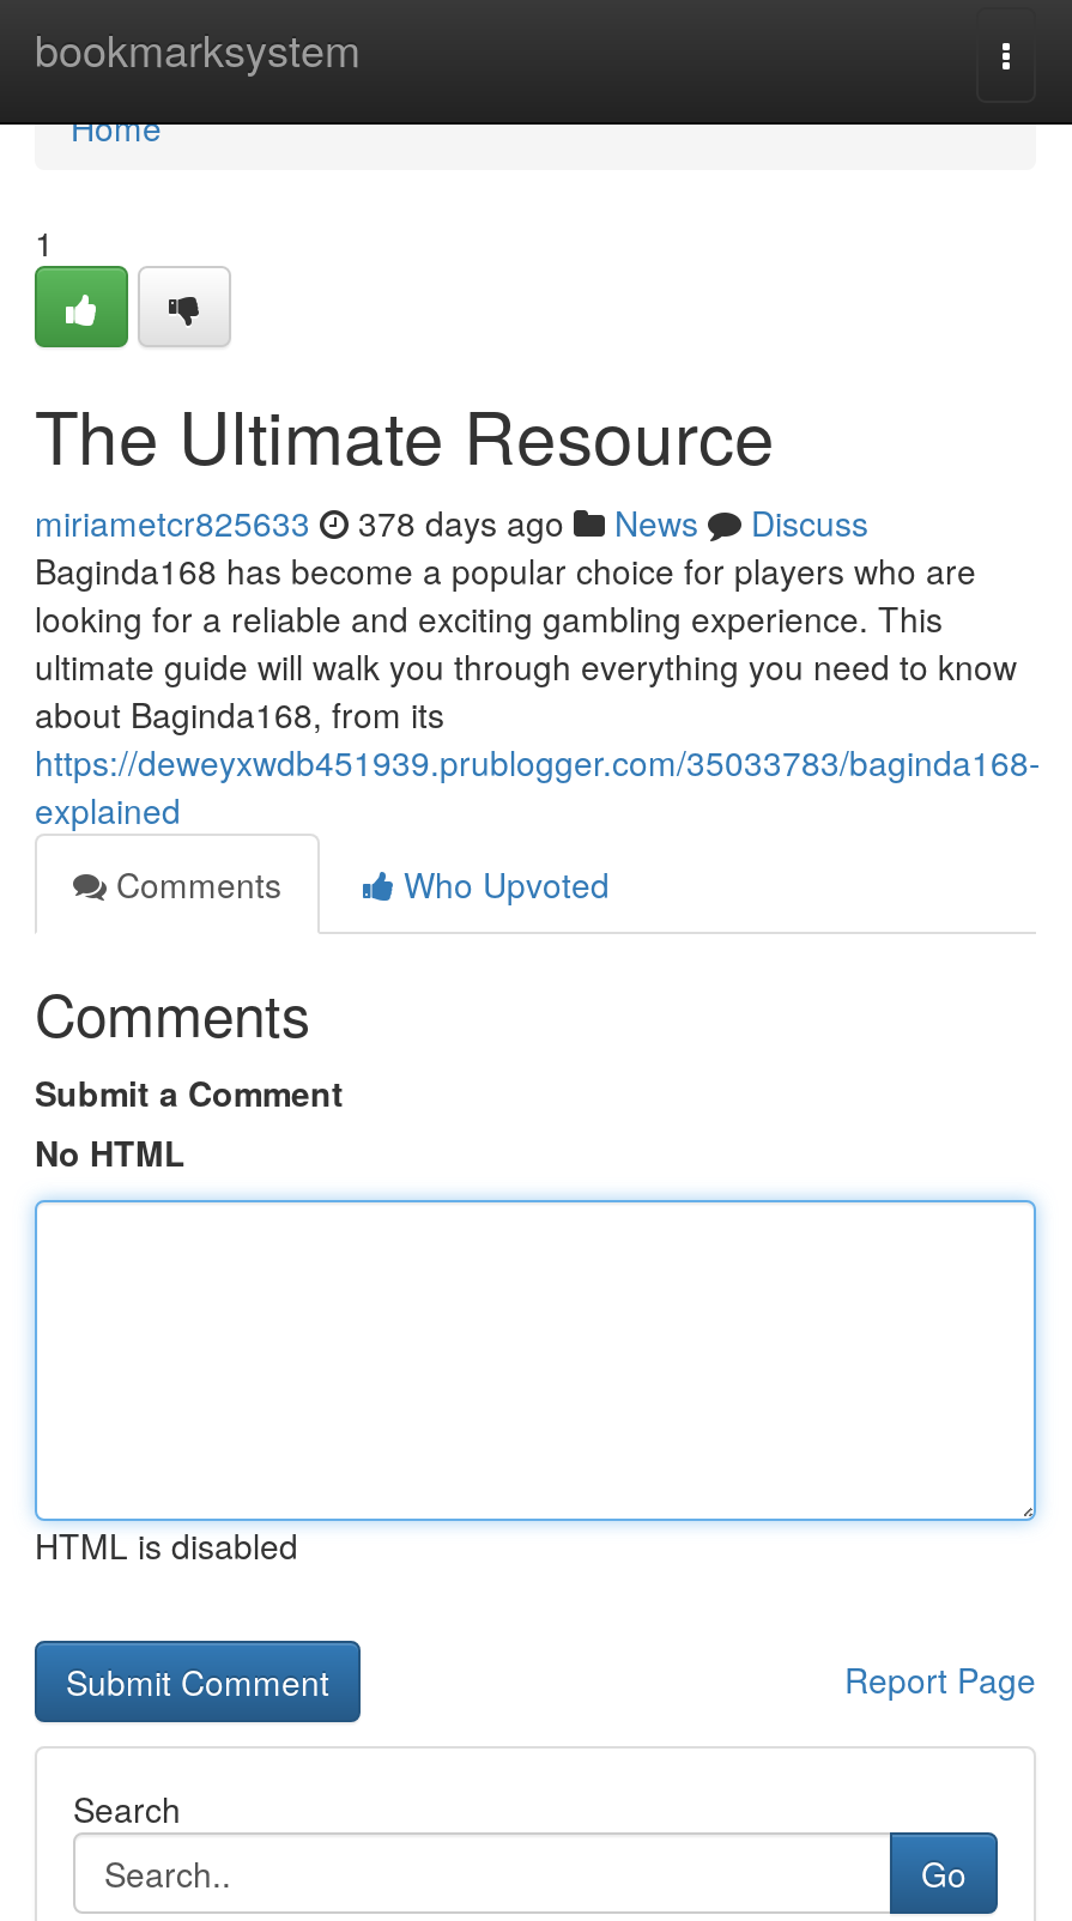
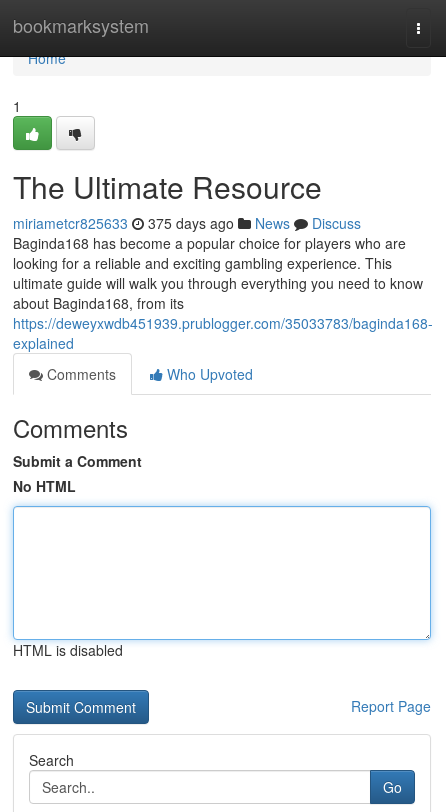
[35,498,868,546] miriametcr825633 378 days ago News Discuss -> [13,213,361,233] miriametcr825633 375 days ago News Discuss

